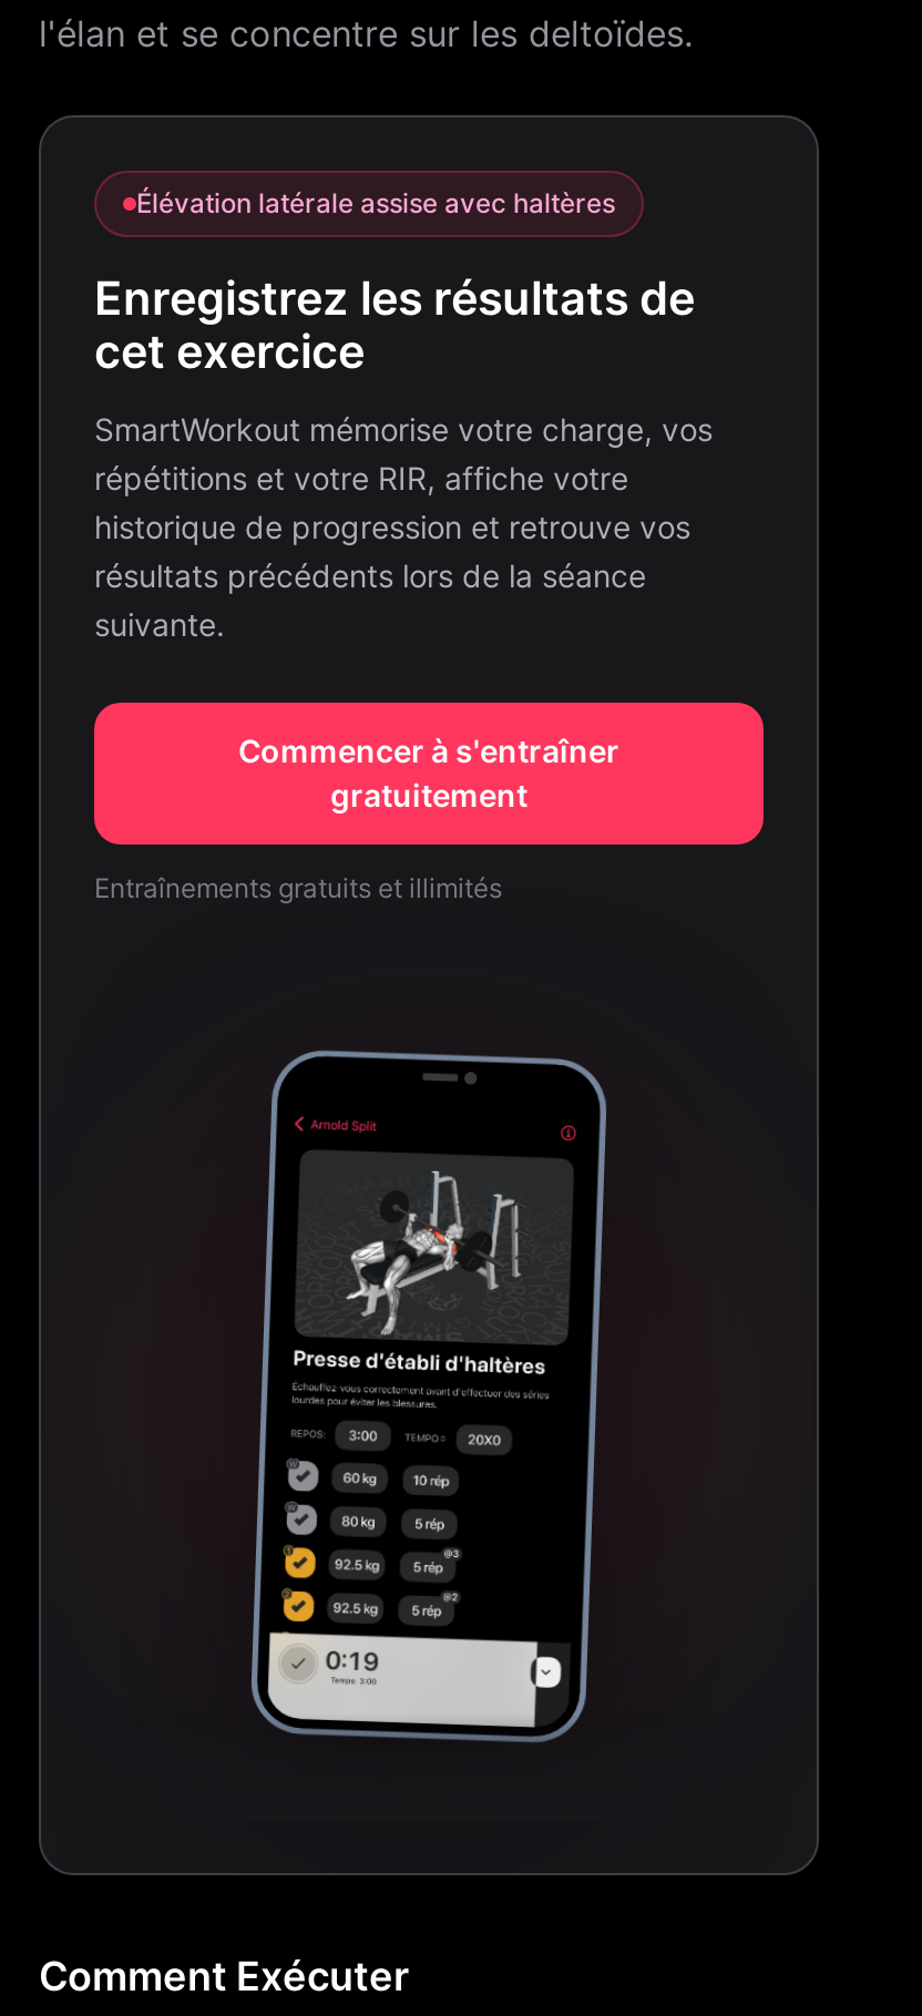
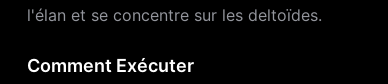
[39,115,819,1875] [image] | Élévation latérale assise avec haltères | Enregistrez les résultats de | cet exercice | SmartWorkout mémorise votre charge, vos | répétitions et votre RIR, affiche votre | historique de progression et retrouve vos | résultats précédents lors de la séance | suivante. | Commencer à s'entraîner | gratuitement | Entraînements gratuits et illimités -> none

